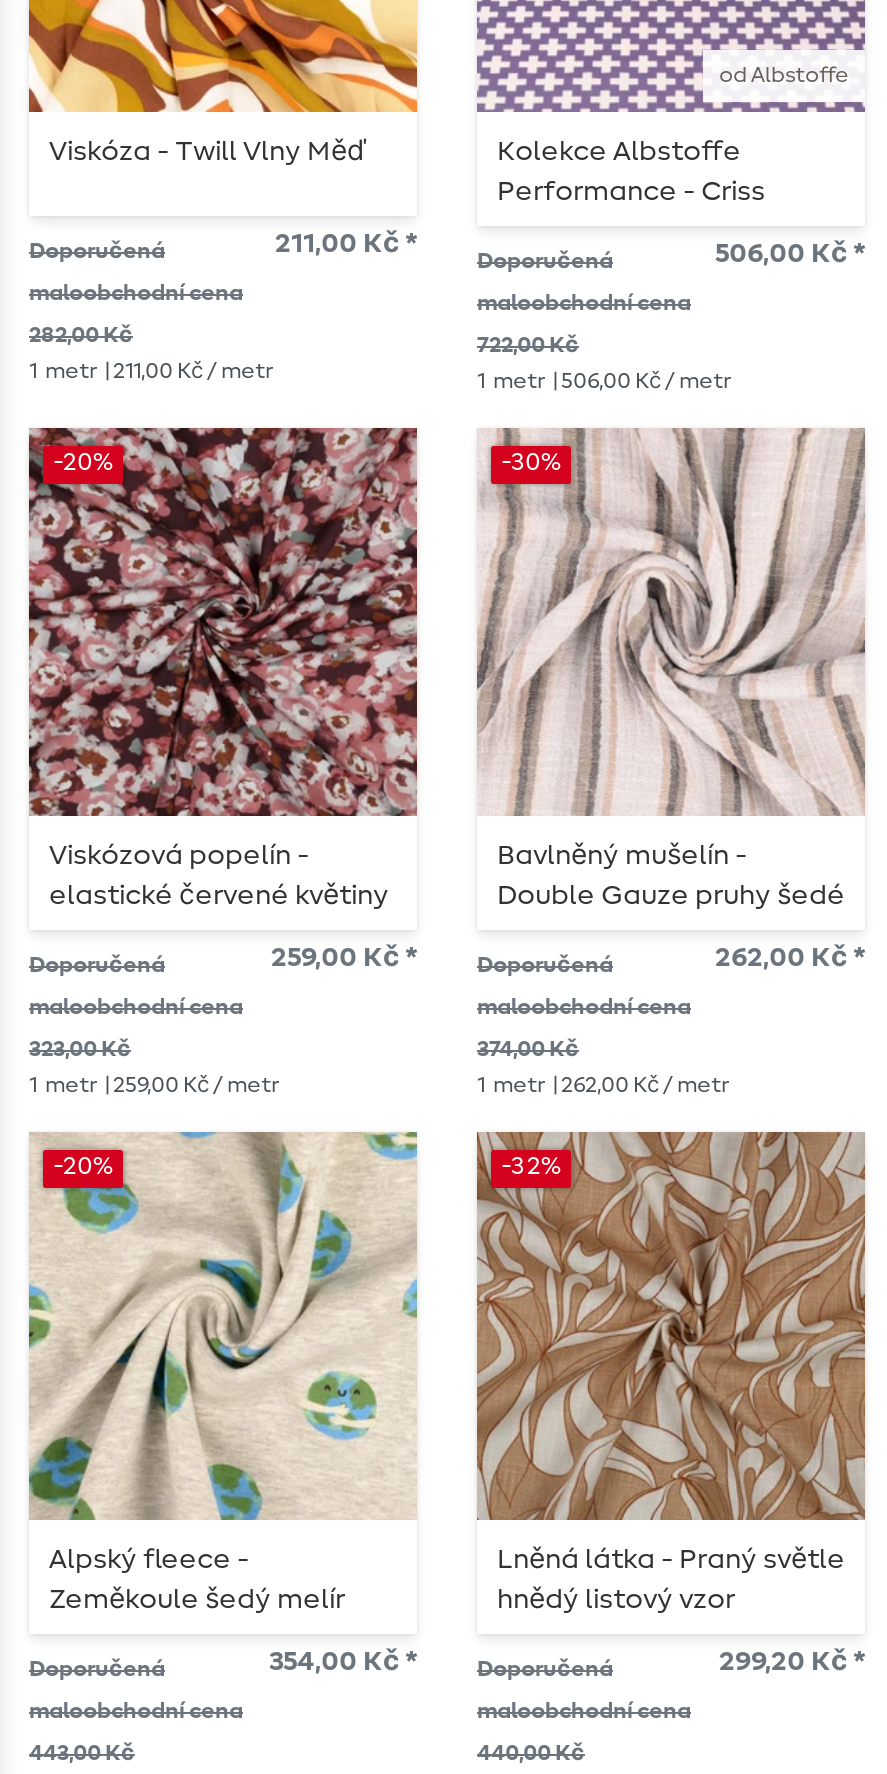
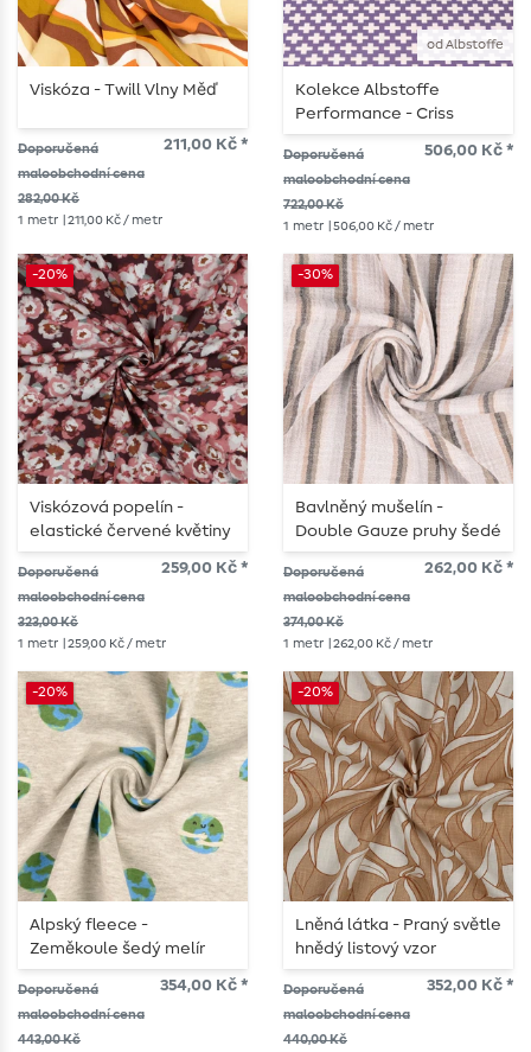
[501,1155,561,1181] -32% -> [298,685,333,700] -20%
[719,1649,865,1677] 299,20 Kč * -> [427,978,513,994] 352,00 Kč *

